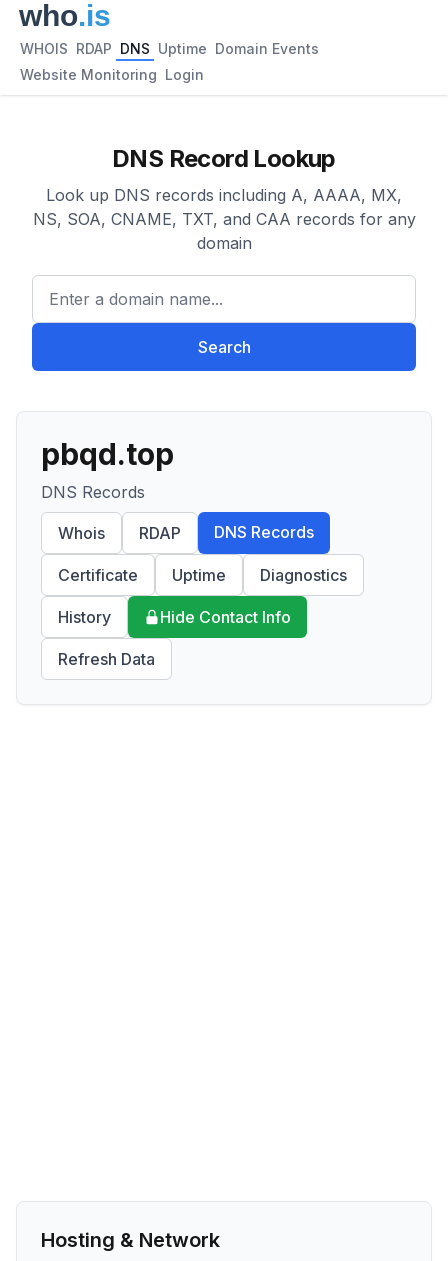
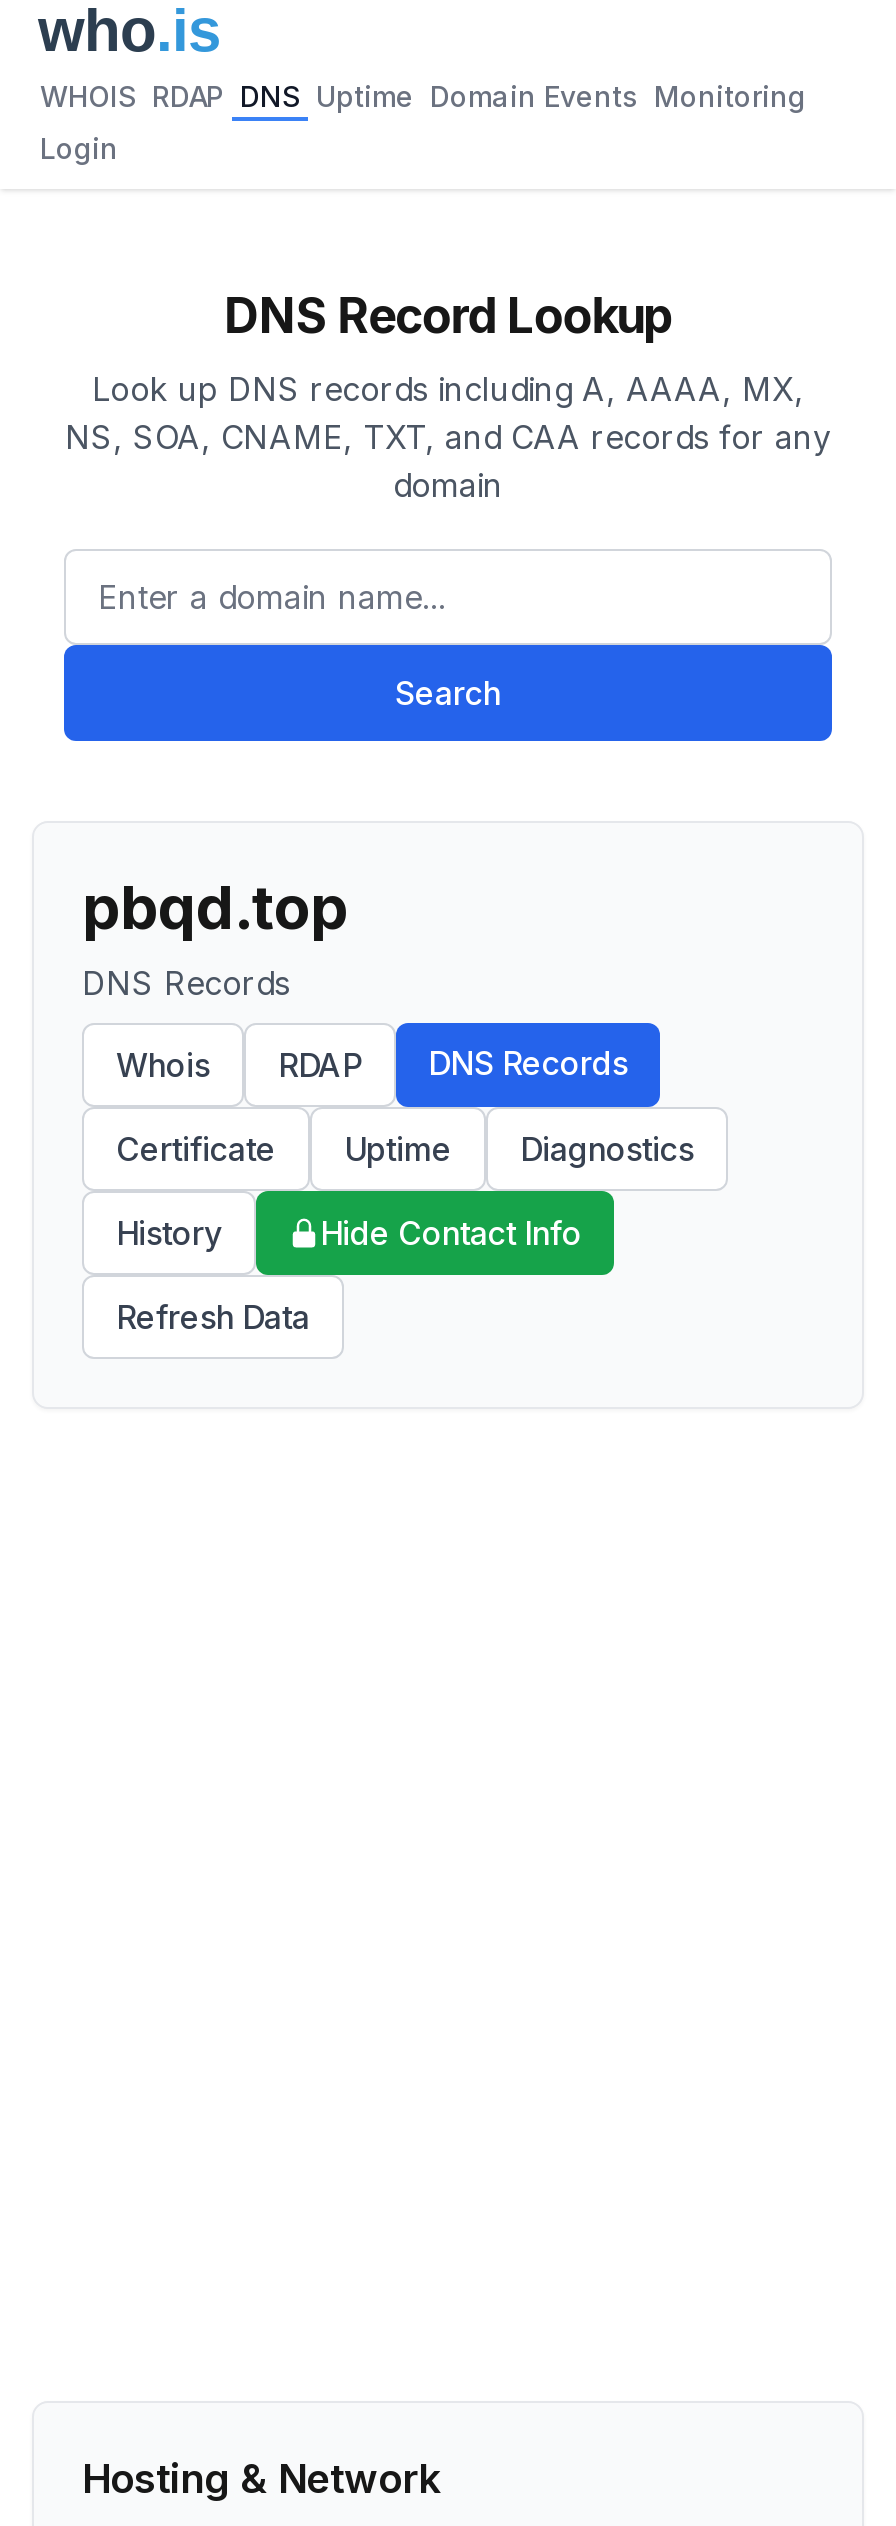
[20,40,319,57] WHOIS RDAP DNS Uptime Domain Events -> [40,79,806,113] WHOIS RDAP DNS Uptime Domain Events Monitoring
[20,66,204,83] Website Monitoring Login -> [40,131,118,165] Login

